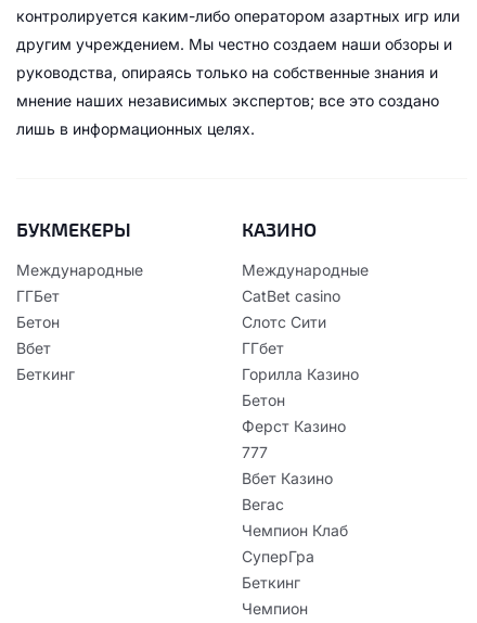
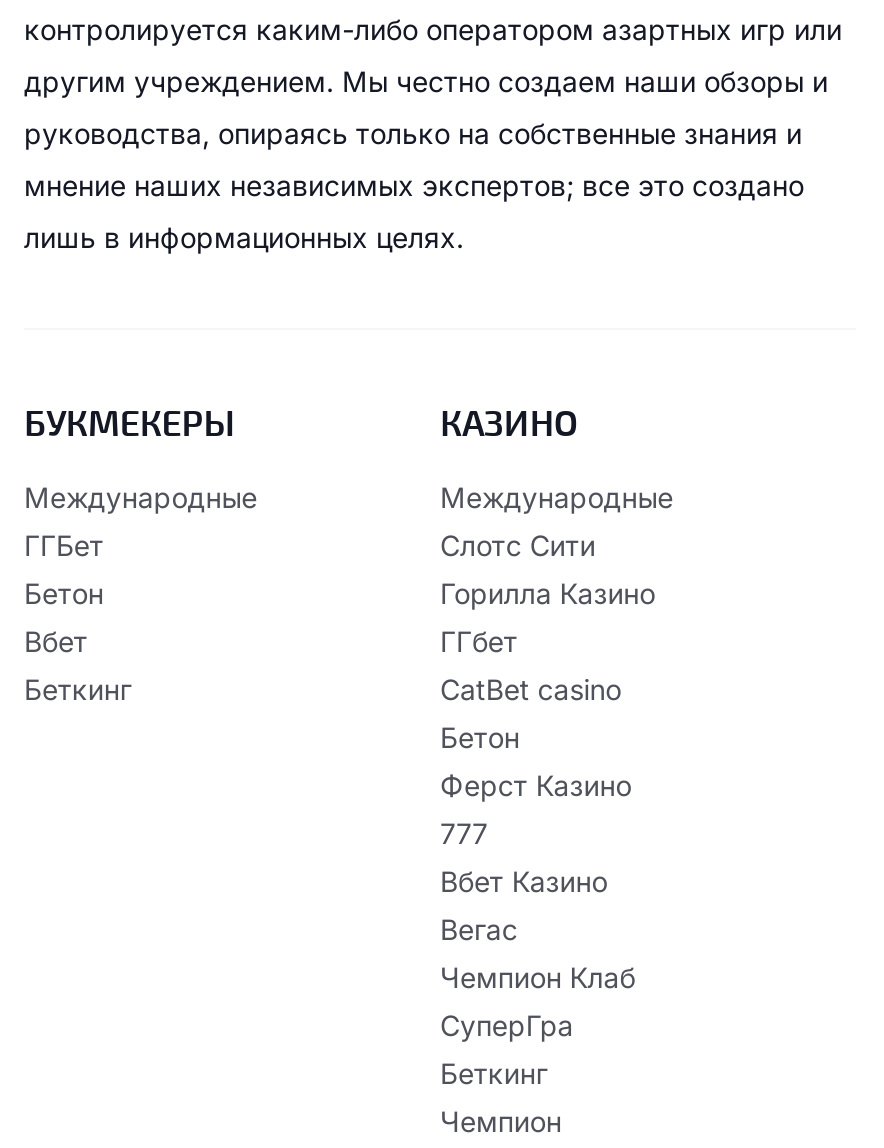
moved [242,287,340,305] -> [440,672,621,706]: CatBet casino
moved [242,313,358,383] -> [440,528,655,658]: Слотс Сити | ГГбет | Горилла Казино

